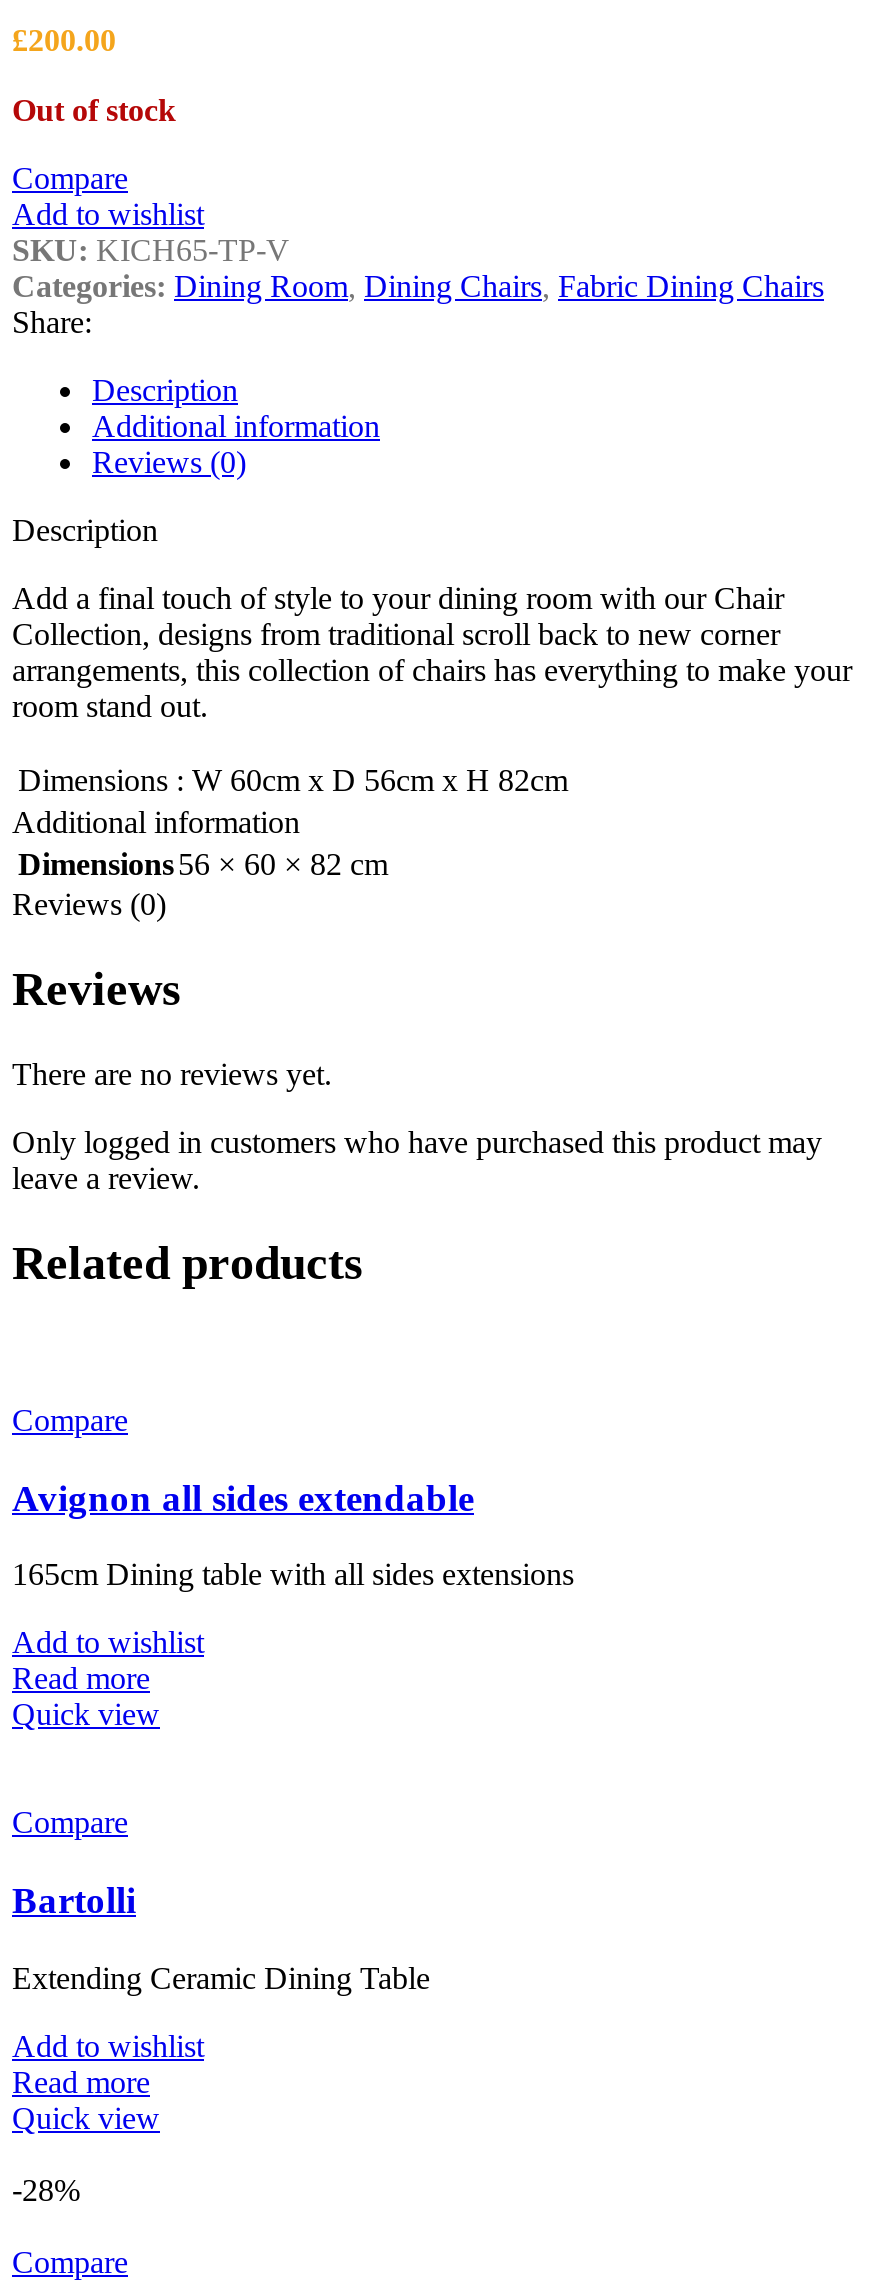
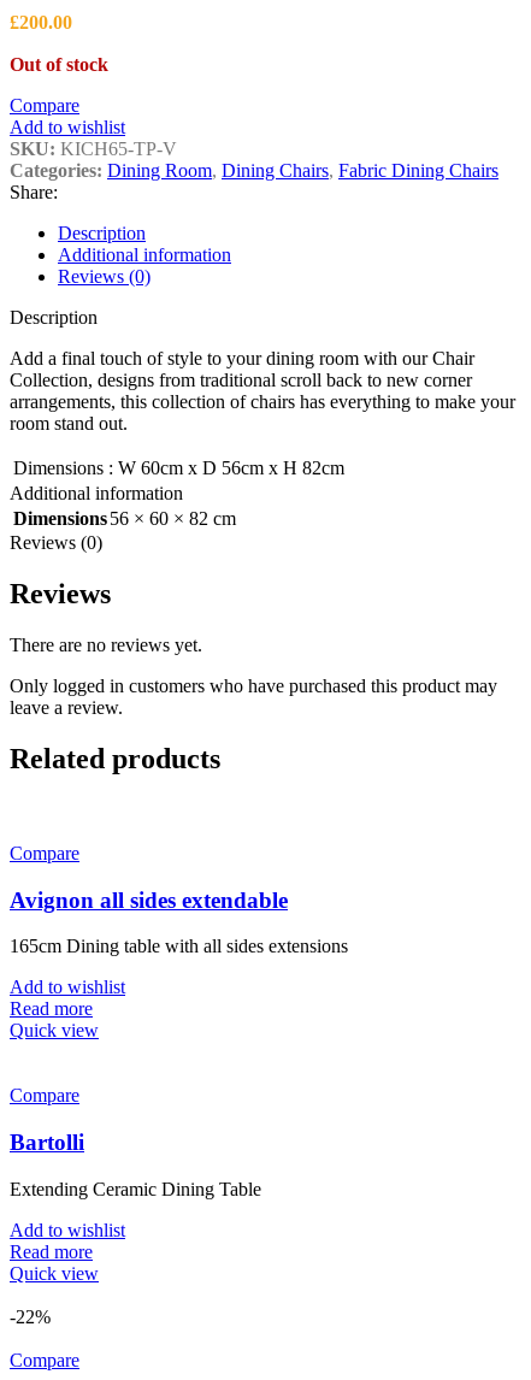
[12,2173,80,2207] -28% -> [10,1306,51,1327] -22%

